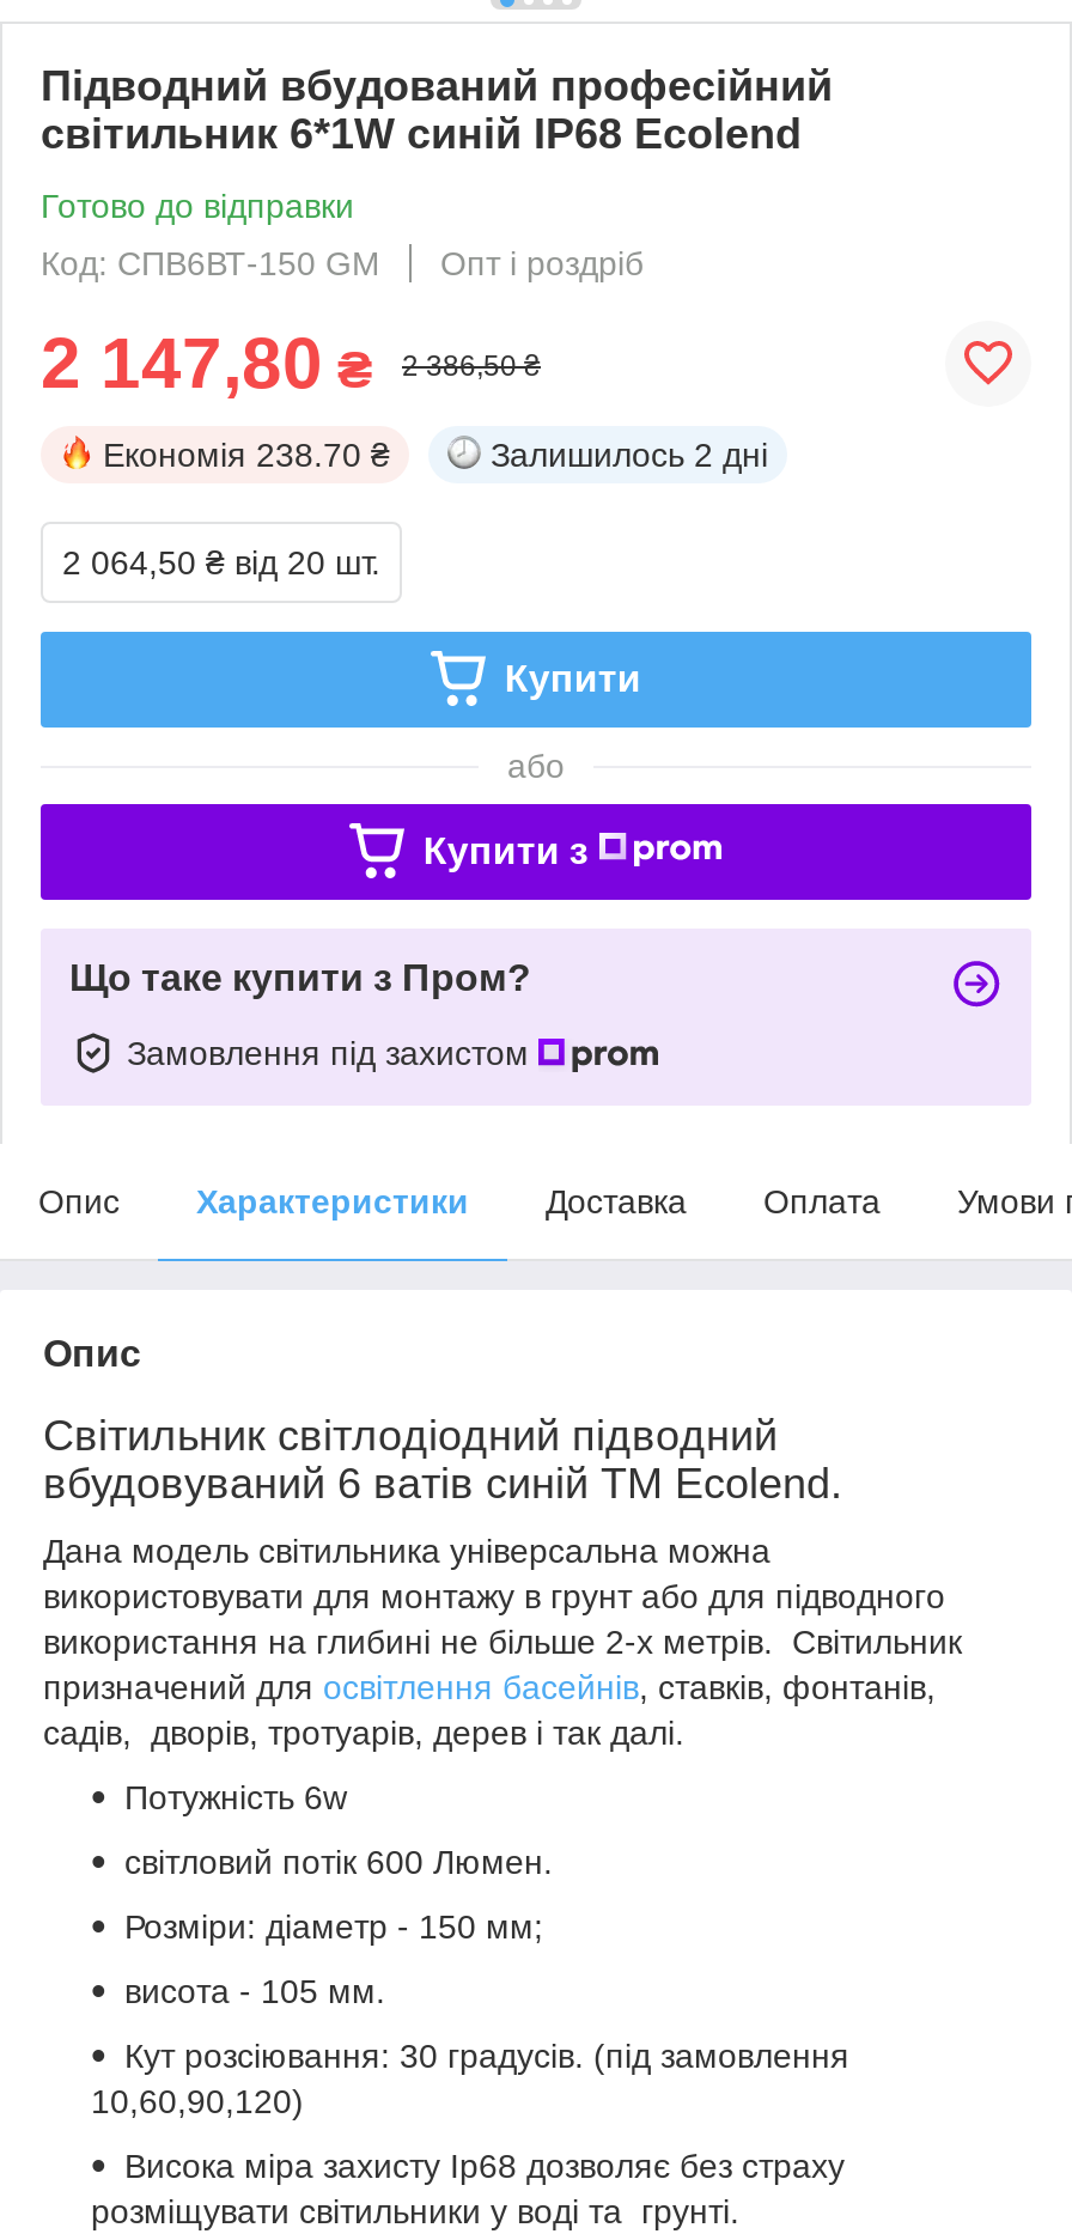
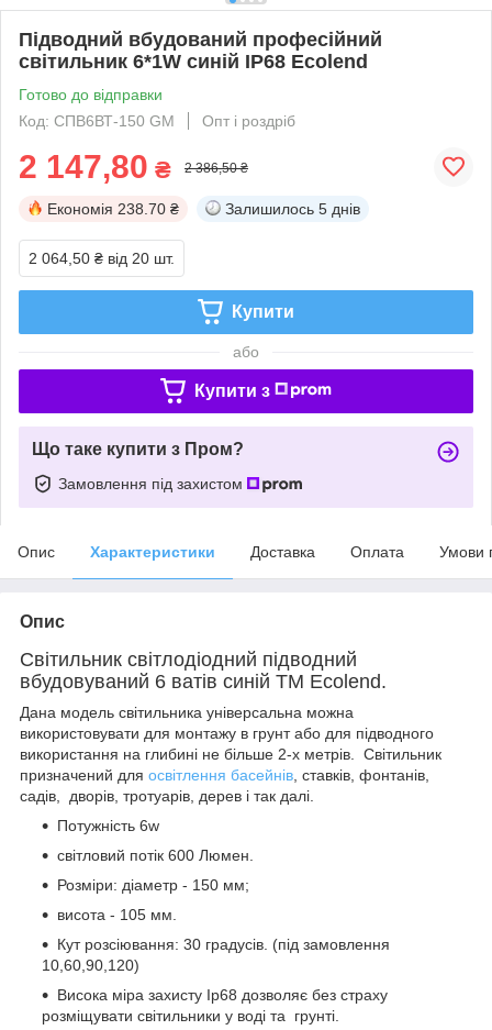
[491,435,768,473] Залишилось 2 дні -> [225,200,360,217] Залишилось 5 днів

